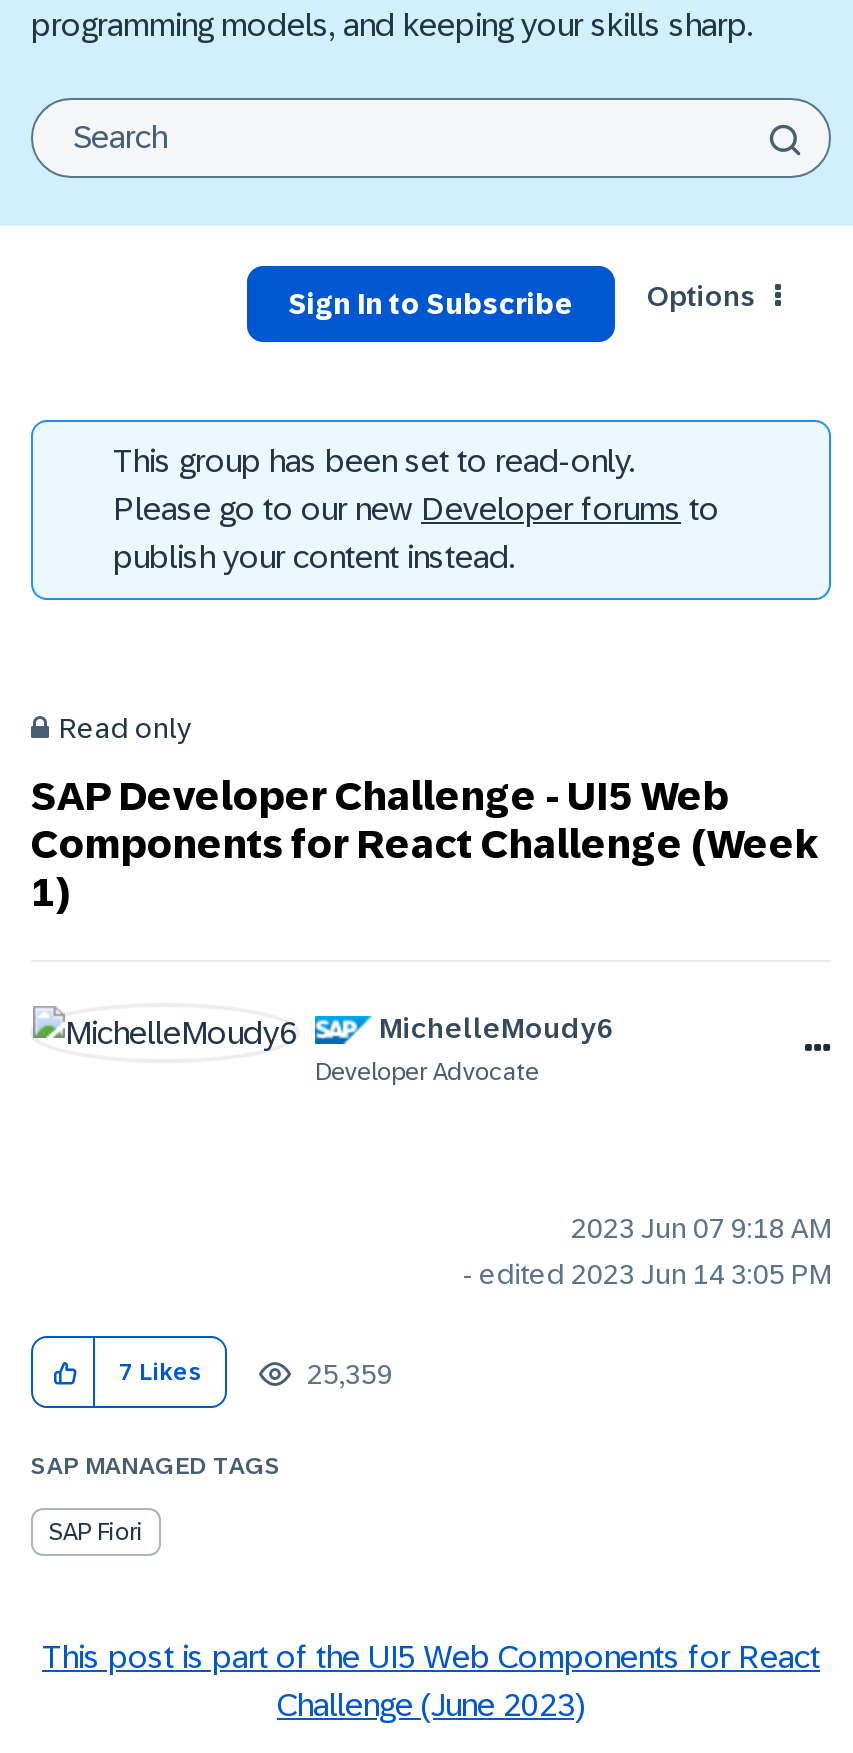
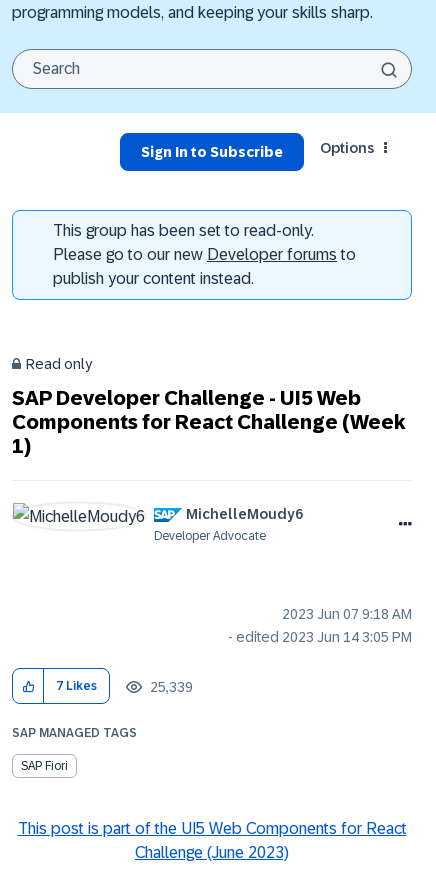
[307,1358,393,1390] 25,359 -> [150,679,193,695] 25,339

